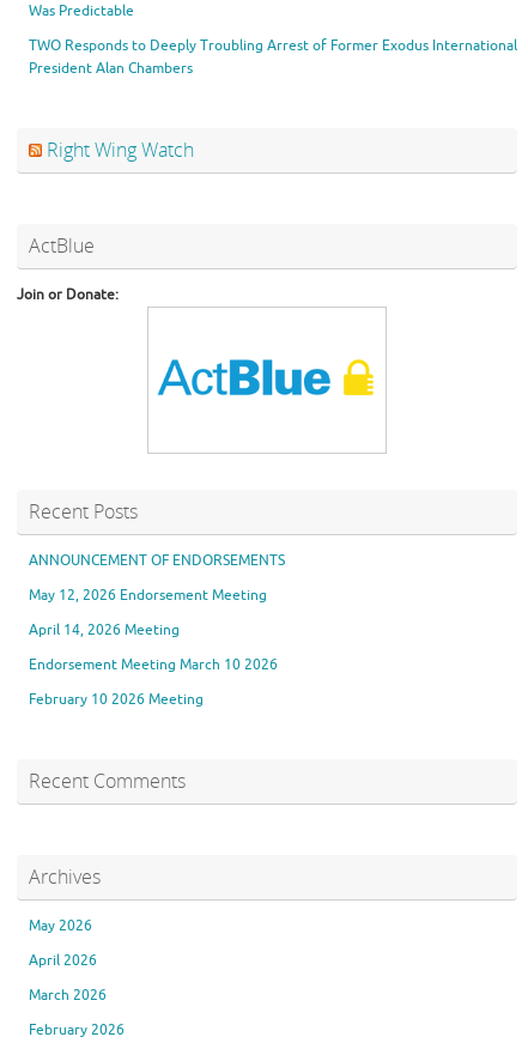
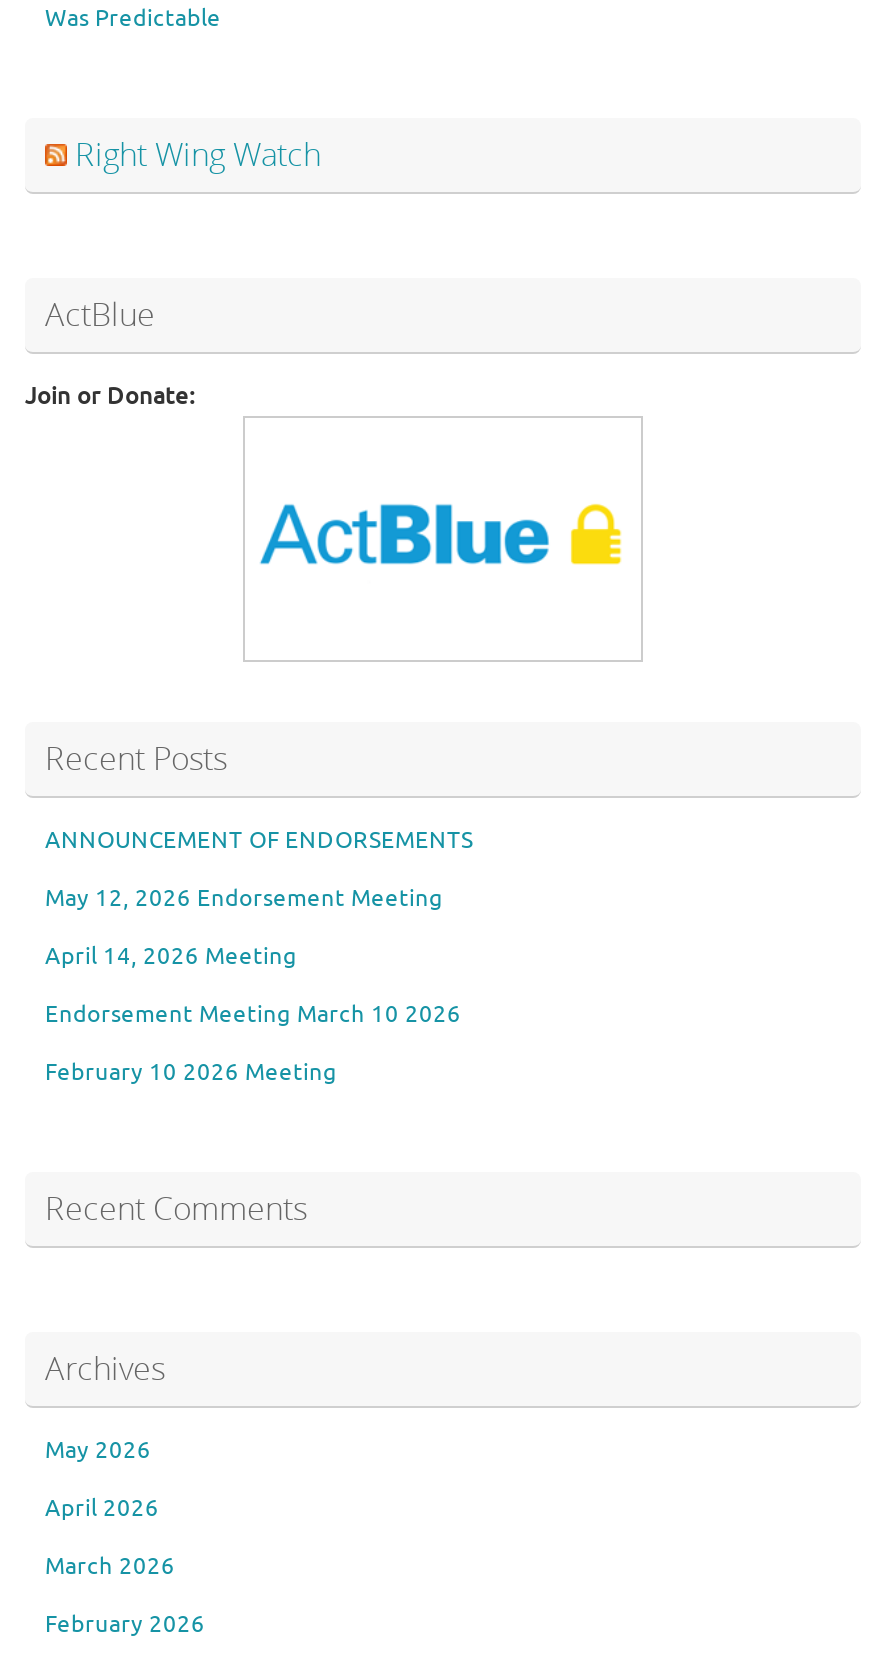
[29,37,517,78] TWO Responds to Deeply Troubling Arrest of Former Exodus International | President Alan Chambers -> none

